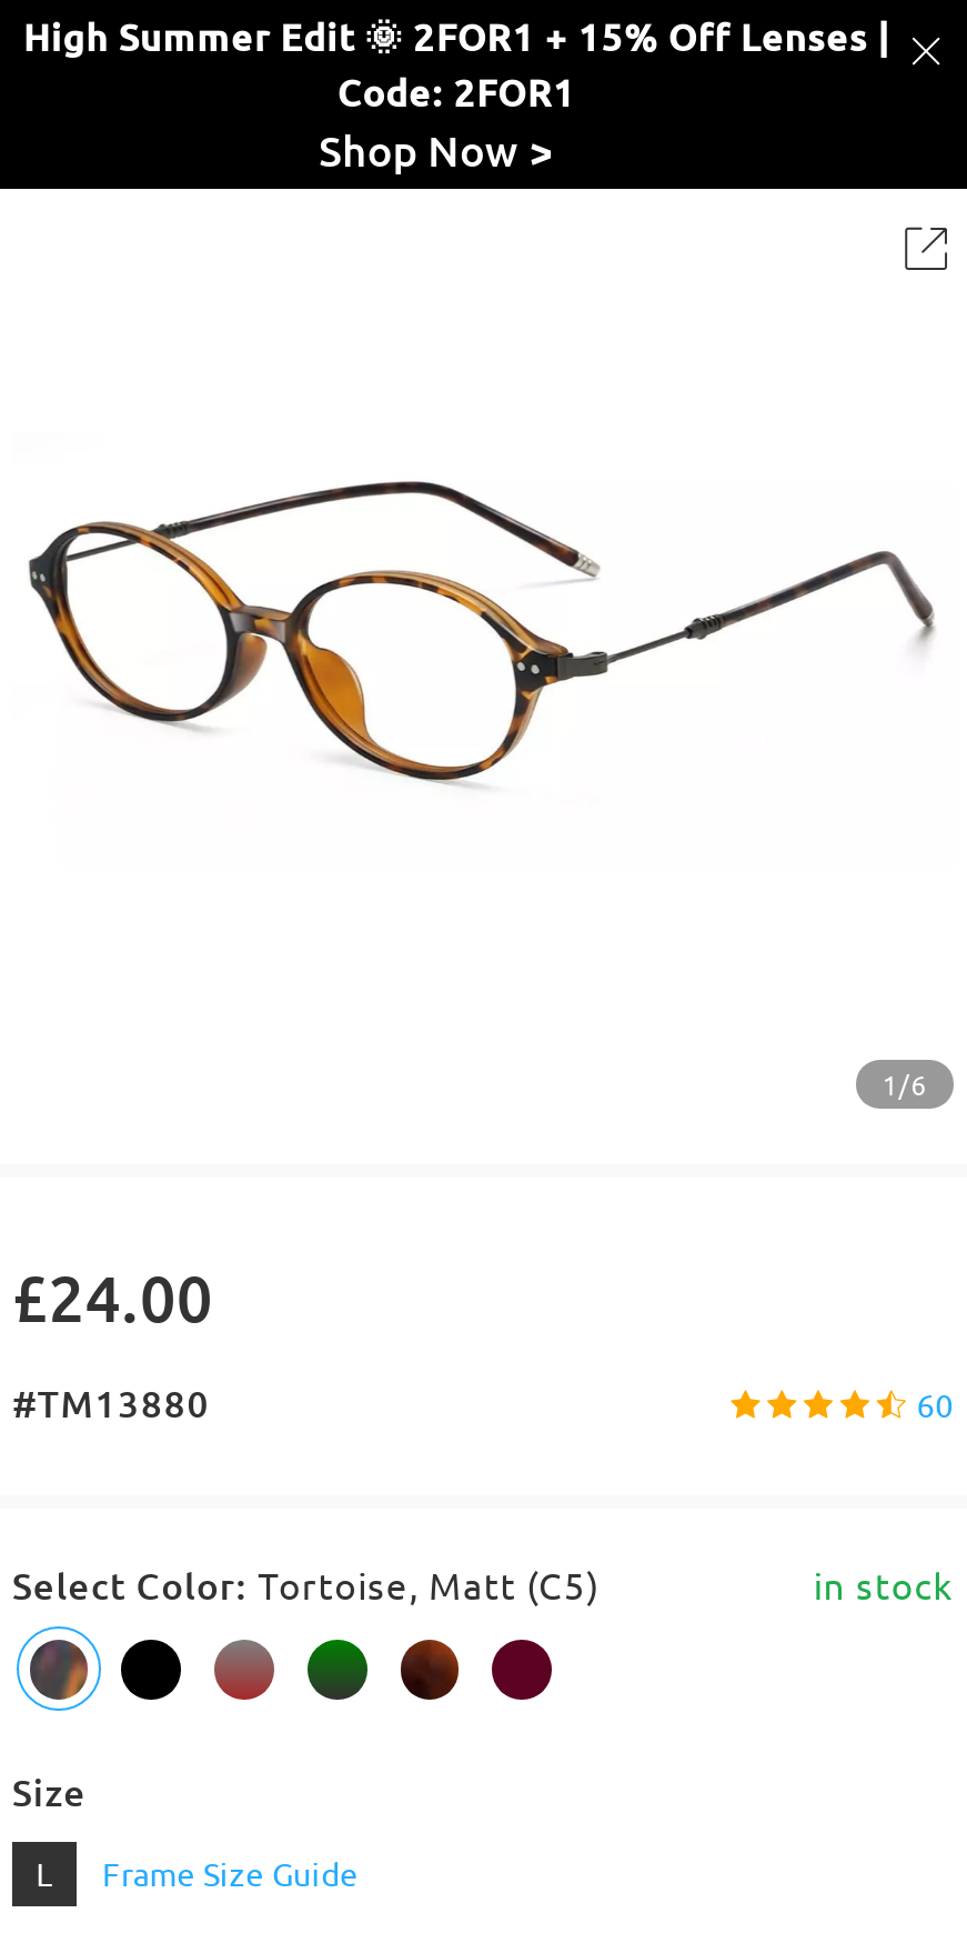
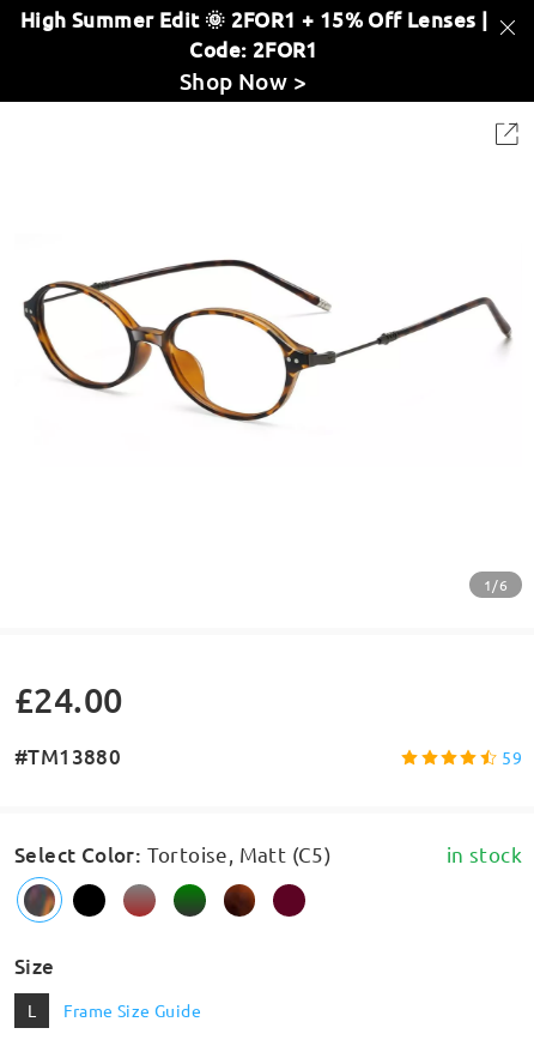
[916,1383,954,1423] 60 -> [502,746,522,767] 59

